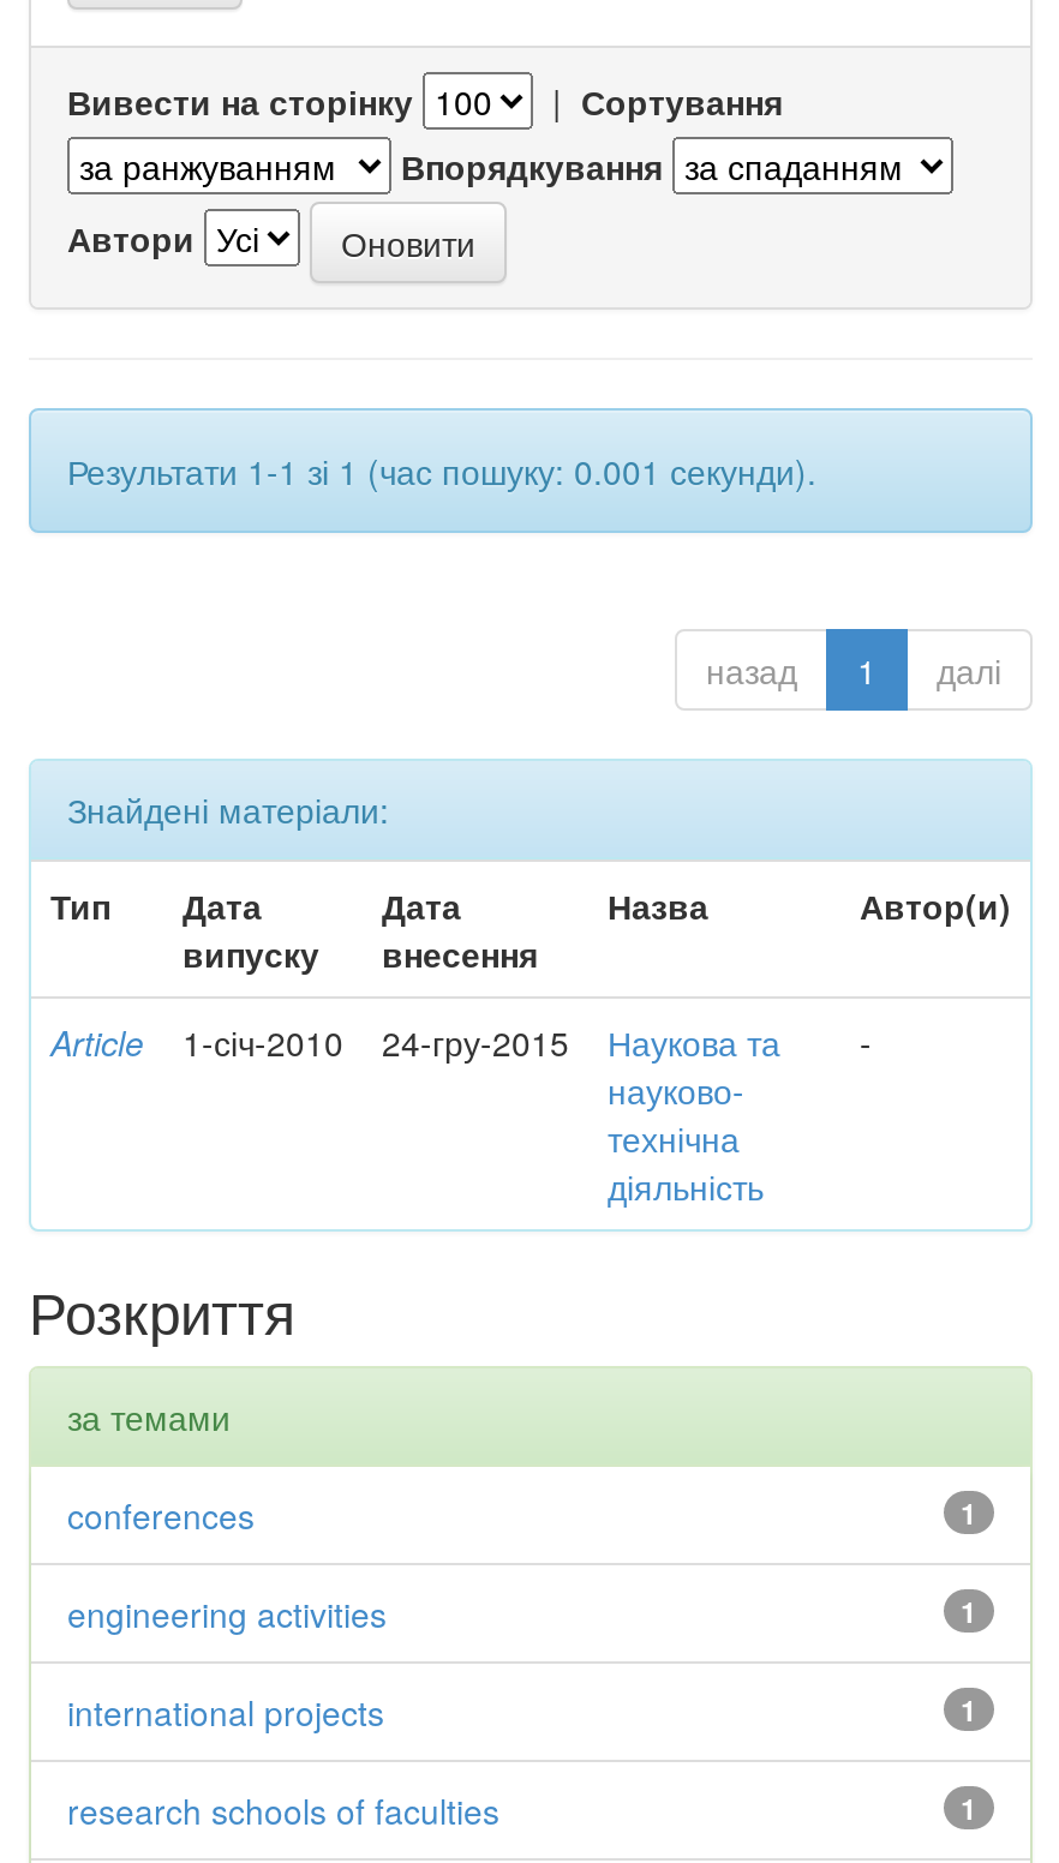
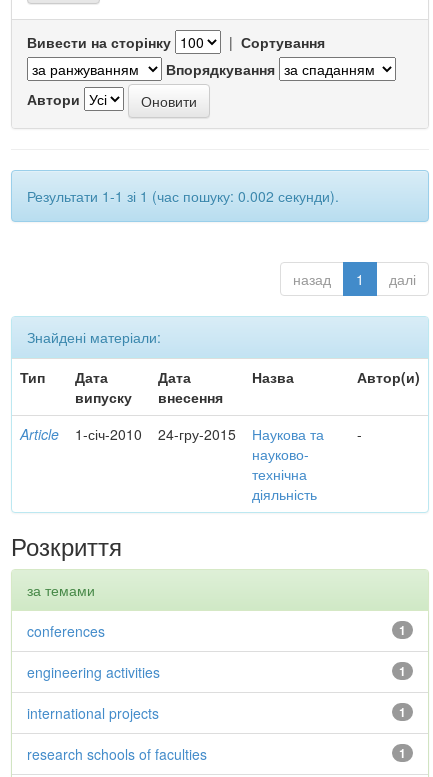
[67,447,816,495] Результати 1-1 зі 1 (час пошуку: 0.001 секунди). -> [27,186,339,206] Результати 1-1 зі 1 (час пошуку: 0.002 секунди).

